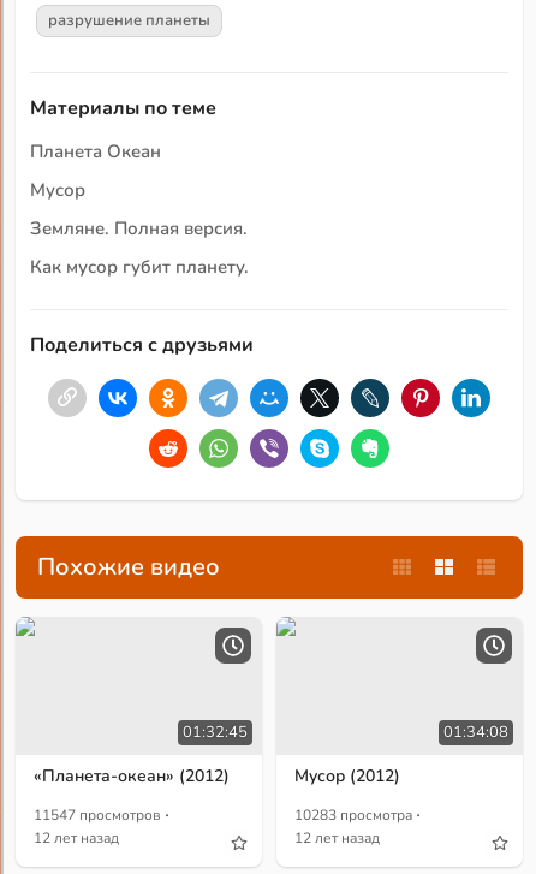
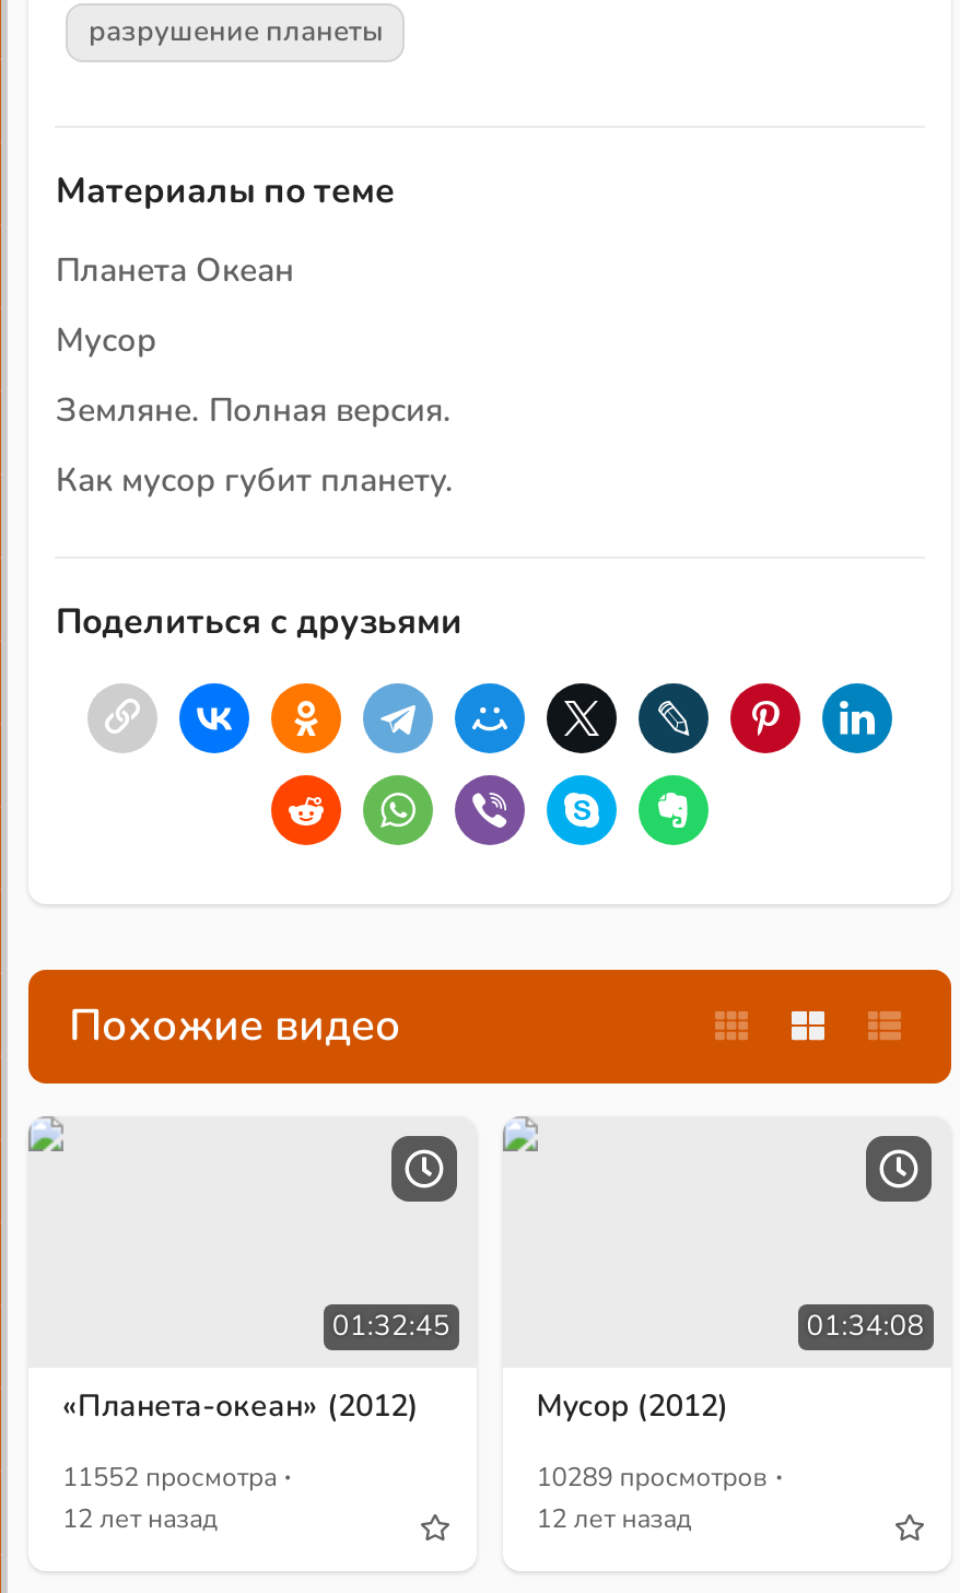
[34,799,170,828] 11547 просмотров · -> [62,1448,292,1500] 11552 просмотра ·
[295,799,421,828] 10283 просмотра · -> [536,1448,784,1500] 10289 просмотров ·

